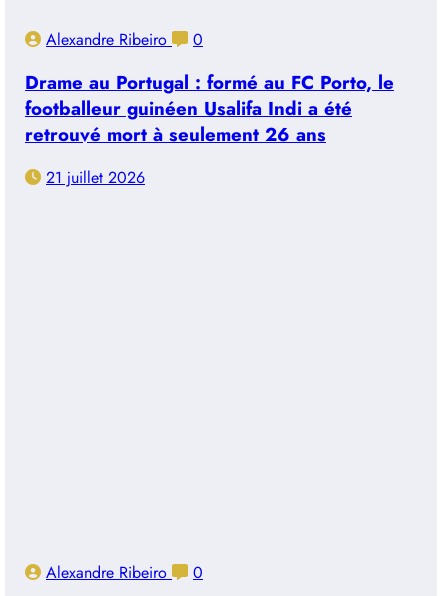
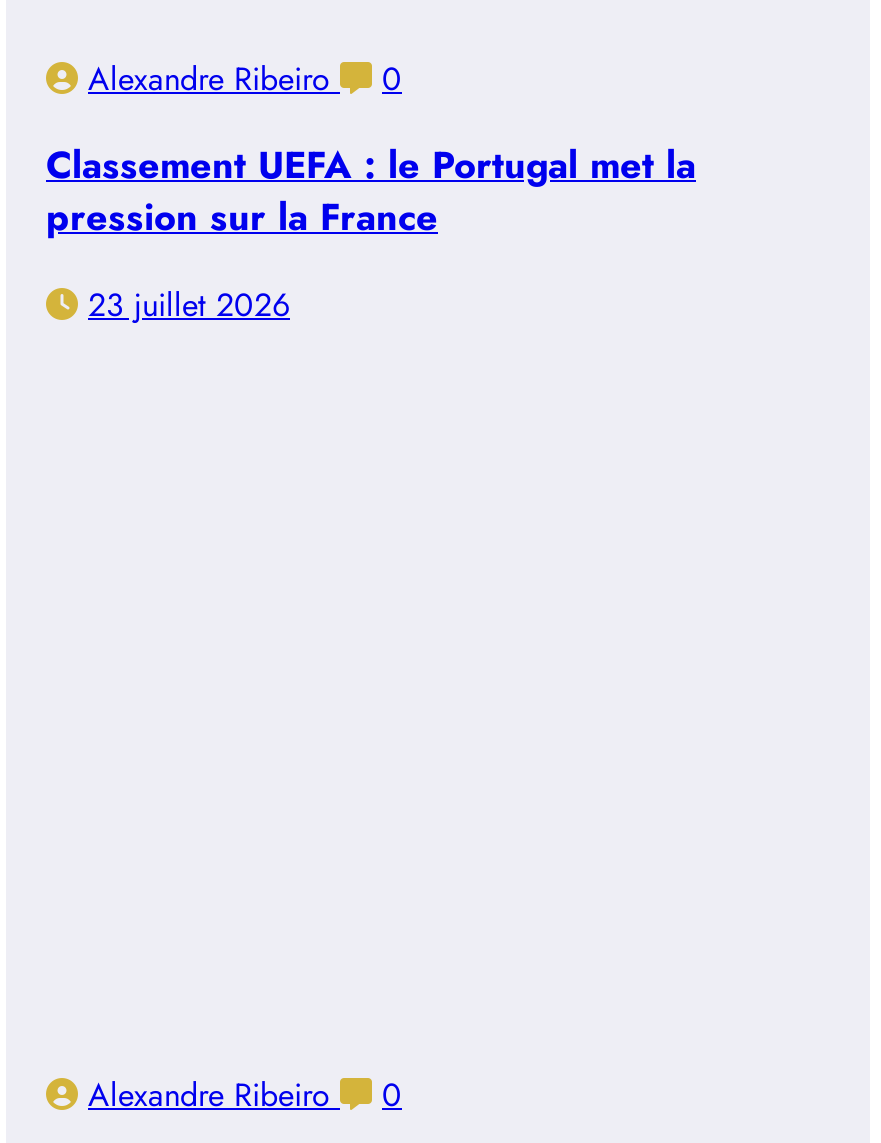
[25,69,394,148] Drame au Portugal : formé au FC Porto, le | footballeur guinéen Usalifa Indi a été | retrouvé mort à seulement 26 ans -> [46,138,696,244] Classement UEFA : le Portugal met la | pression sur la France
[46,166,145,189] 21 juillet 2026 -> [88,282,290,328] 23 juillet 2026

